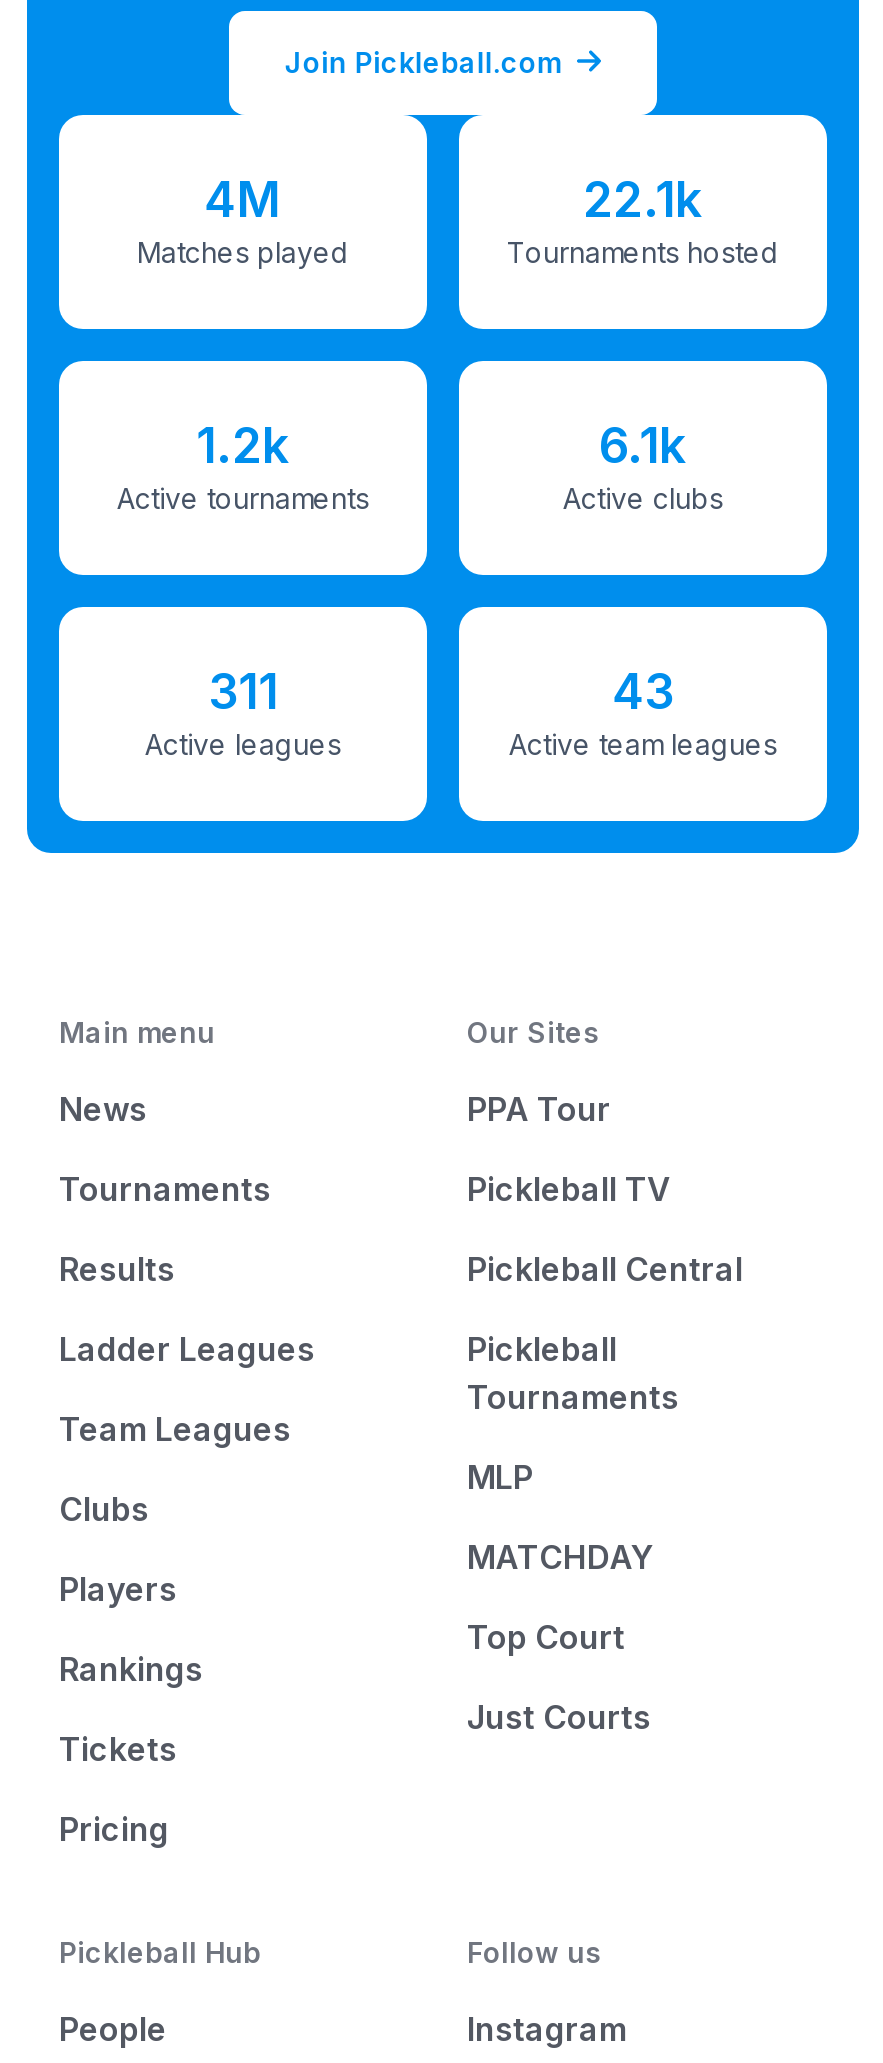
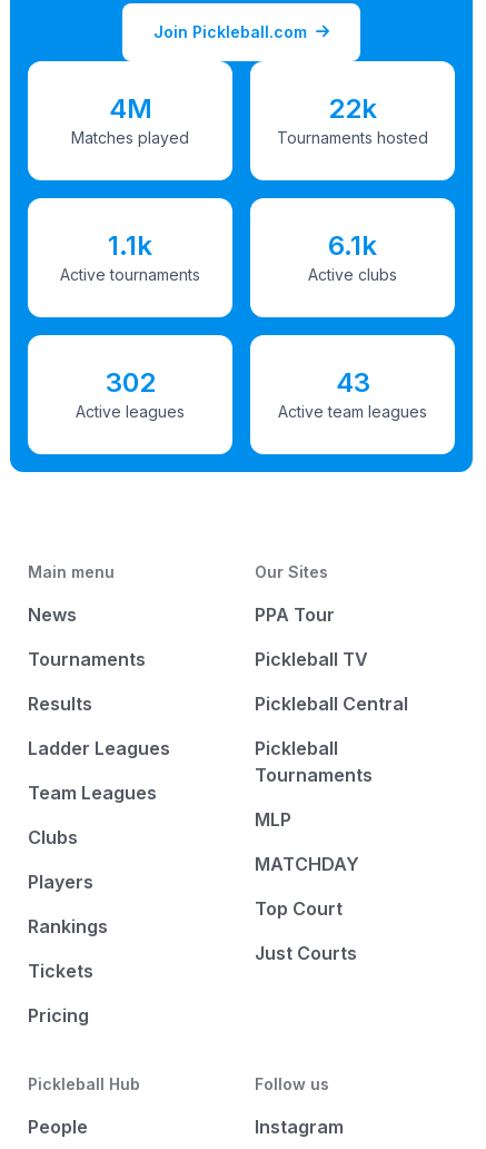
[583,171,703,229] 22.1k -> [328,93,377,125] 22k
[196,417,290,475] 1.2k -> [108,230,152,262] 1.1k
[208,663,278,721] 311 -> [105,367,155,399] 302

